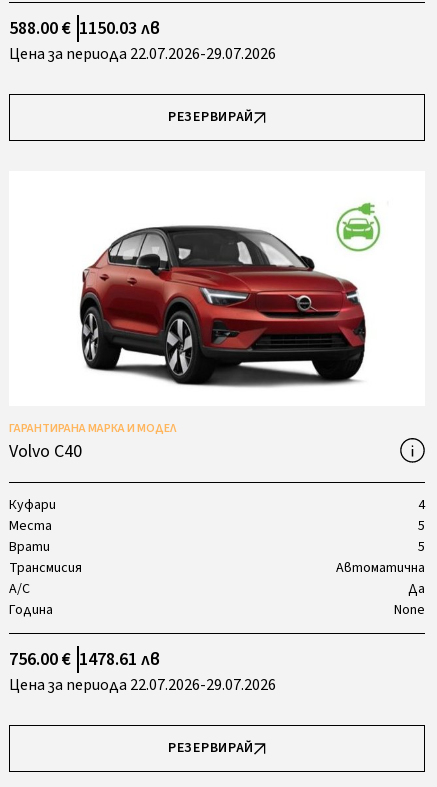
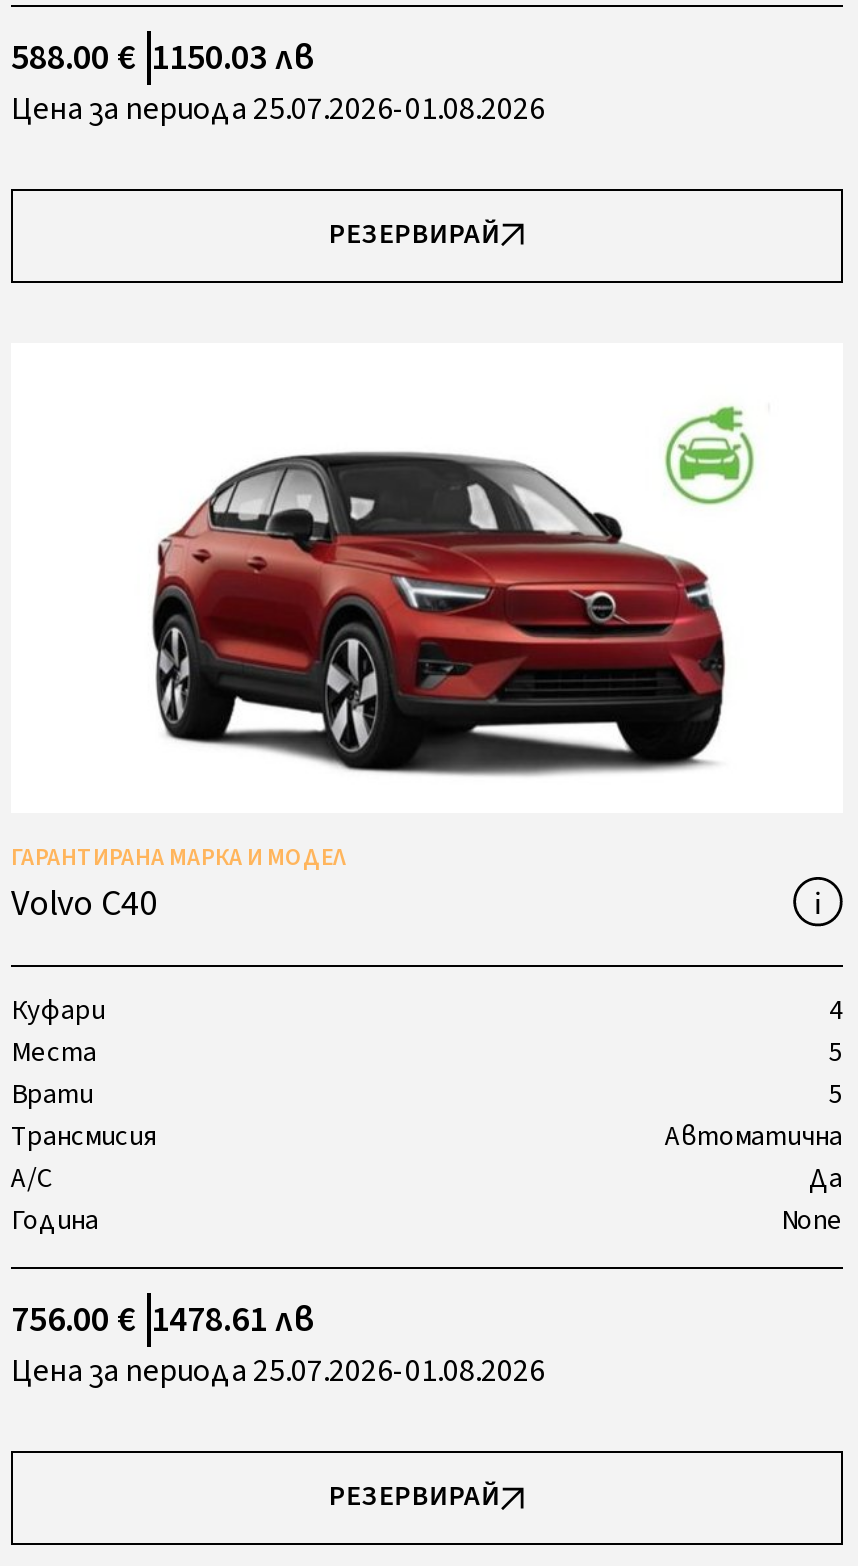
[9,43,276,65] Цена за периода 22.07.2026-29.07.2026 -> [11,86,545,130] Цена за периода 25.07.2026-01.08.2026
[9,674,276,696] Цена за периода 22.07.2026-29.07.2026 -> [11,1349,545,1393] Цена за периода 25.07.2026-01.08.2026

